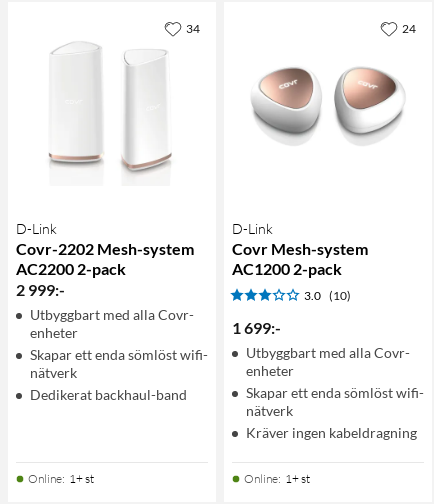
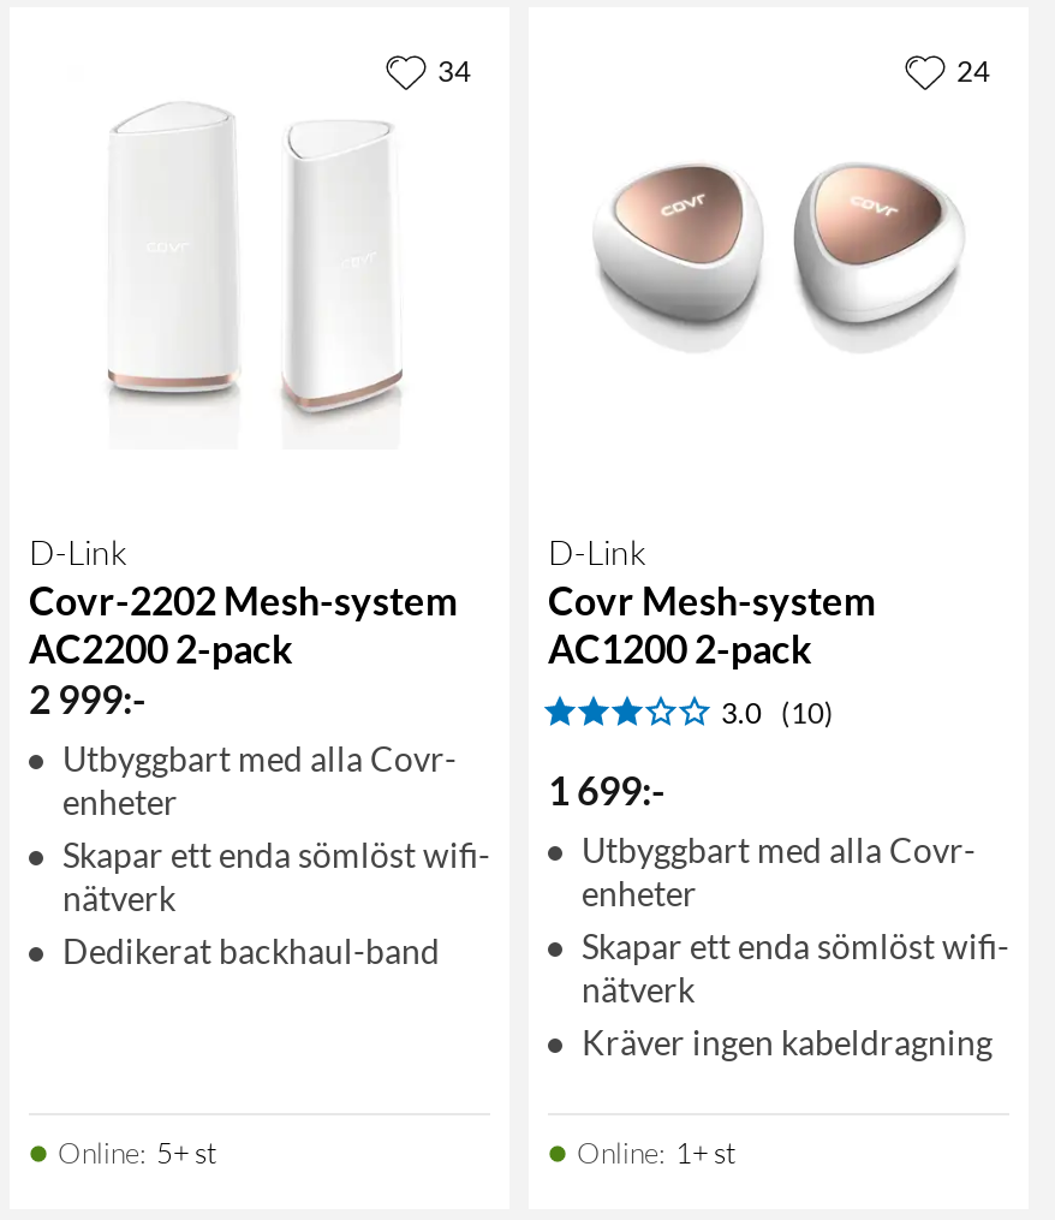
[28,471,94,486] Online: 1+ st -> [58,1135,216,1171] Online: 5+ st

